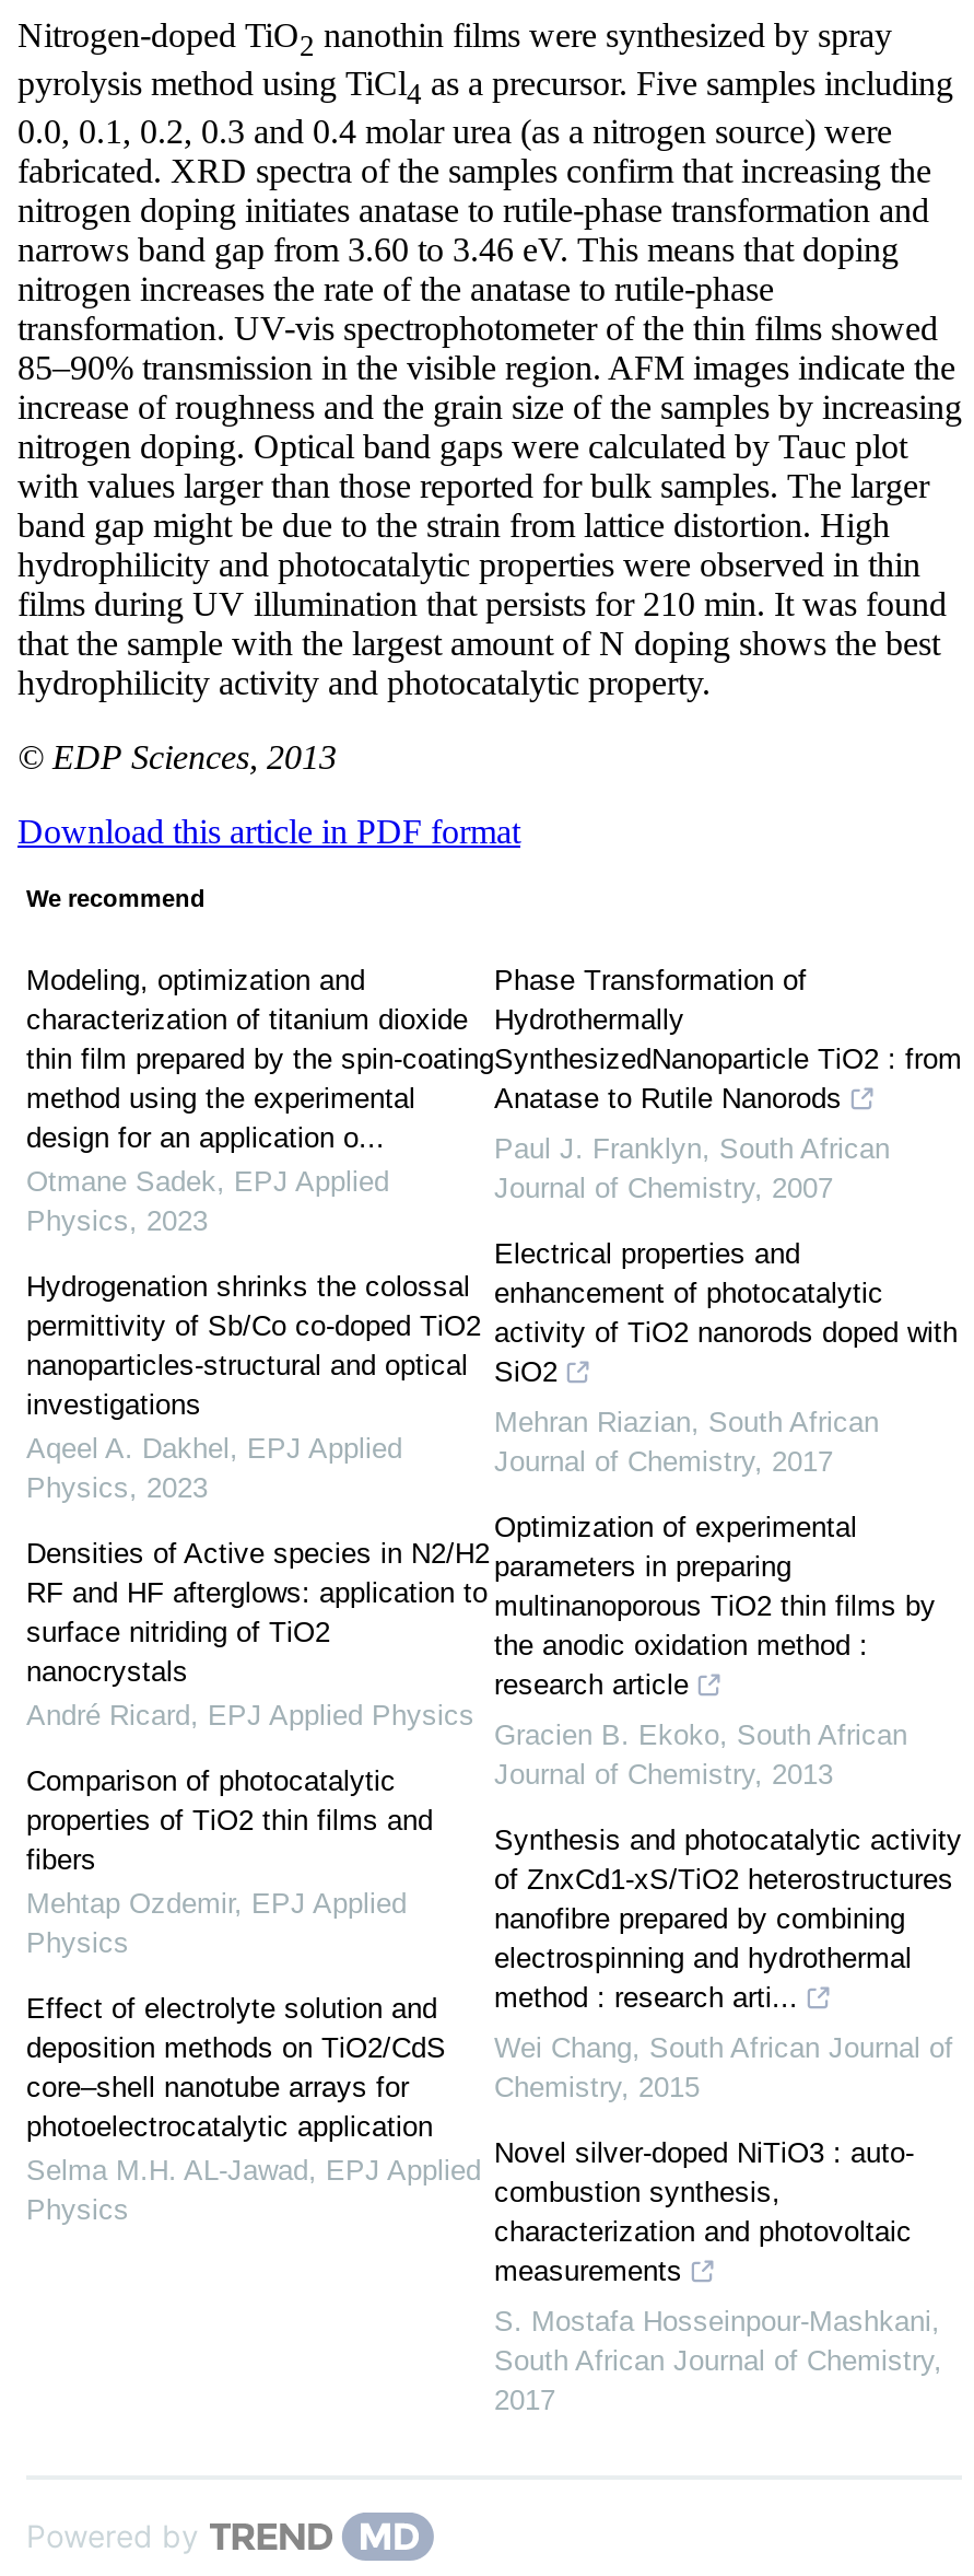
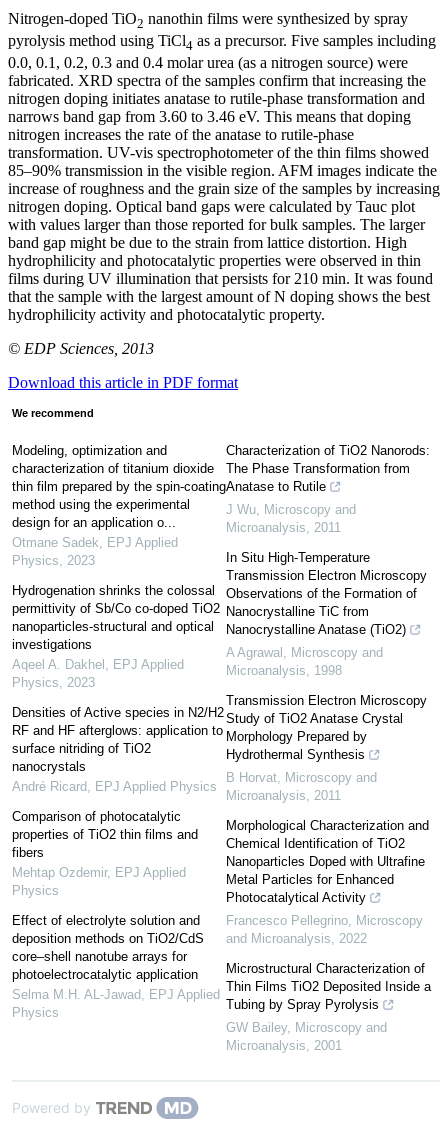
[494,964,962,1115] Phase Transformation of | Hydrothermally | SynthesizedNanoparticle TiO2 : from | Anatase to Rutile Nanorods -> [226,443,430,494] Characterization of TiO2 Nanorods: | The Phase Transformation from | Anatase to Rutile
[494,1133,890,1205] Paul J. Franklyn, South African | Journal of Chemistry, 2007 -> [226,502,356,535] J Wu, Microscopy and | Microanalysis, 2011
[494,1238,958,1389] Electrical properties and | enhancement of photocatalytic | activity of TiO2 nanorods doped with | SiO2 -> [226,550,427,637] In Situ High-Temperature | Transmission Electron Microscopy | Observations of the Formation of | Nanocrystalline TiC from | Nanocrystalline Anatase (TiO2)
[494,1406,879,1478] Mehran Riazian, South African | Journal of Chemistry, 2017 -> [226,645,383,678] A Agrawal, Microscopy and | Microanalysis, 1998
[494,1511,936,1702] Optimization of experimental | parameters in preparing | multinanoporous TiO2 thin films by | the anodic oxidation method : | research article -> [226,693,427,762] Transmission Electron Microscopy | Study of TiO2 Anatase Crystal | Morphology Prepared by | Hydrothermal Synthesis
[494,1719,907,1791] Gracien B. Ekoko, South African | Journal of Chemistry, 2013 -> [226,770,377,803] B Horvat, Microscopy and | Microanalysis, 2011
[494,1824,962,2014] Synthesis and photocatalytic activity | of ZnxCd1-xS/TiO2 heterostructures | nanofibre prepared by combining | electrospinning and hydrothermal | method : research arti... -> [226,818,429,905] Morphological Characterization and | Chemical Identification of TiO2 | Nanoparticles Doped with Ultrafine | Metal Particles for Enhanced | Photocatalytical Activity
[494,2032,953,2104] Wei Chang, South African Journal of | Chemistry, 2015 -> [226,913,423,946] Francesco Pellegrino, Microscopy | and Microanalysis, 2022
[494,2137,914,2288] Novel silver-doped NiTiO3 : auto- | combustion synthesis, | characterization and photovoltaic | measurements -> [226,961,431,1012] Microstructural Characterization of | Thin Films TiO2 Deposited Inside a | Tubing by Spray Pyrolysis
[494,2305,942,2417] S. Mostafa Hosseinpour-Mashkani, | South African Journal of Chemistry, | 2017 -> [226,1020,387,1053] GW Bailey, Microscopy and | Microanalysis, 2001

